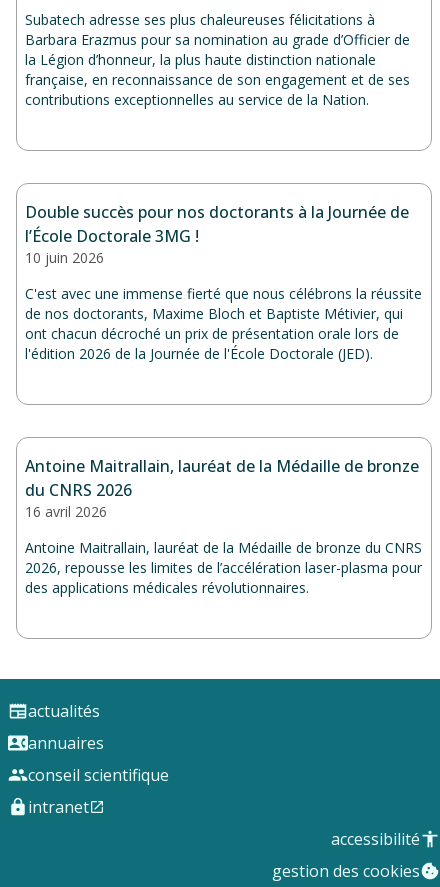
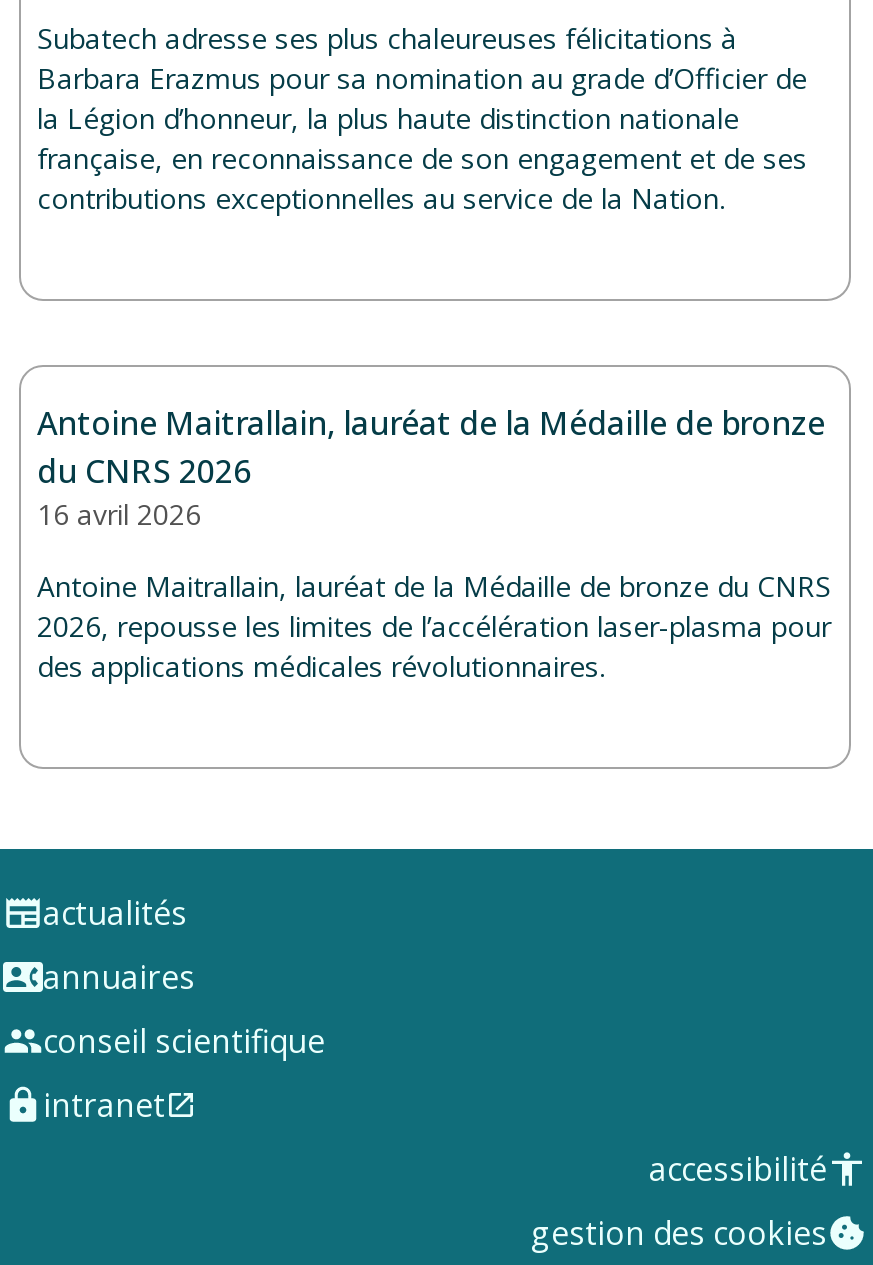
[25,201,422,363] Double succès pour nos doctorants à la Journée de | l’École Doctorale 3MG ! | 10 juin 2026 | C'est avec une immense fierté que nous célébrons la réussite | de nos doctorants, Maxime Bloch et Baptiste Métivier, qui | ont chacun décroché un prix de présentation orale lors de | l'édition 2026 de la Journée de l'École Doctorale (JED). -> none

